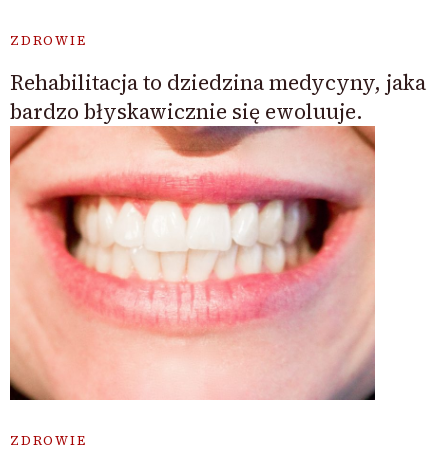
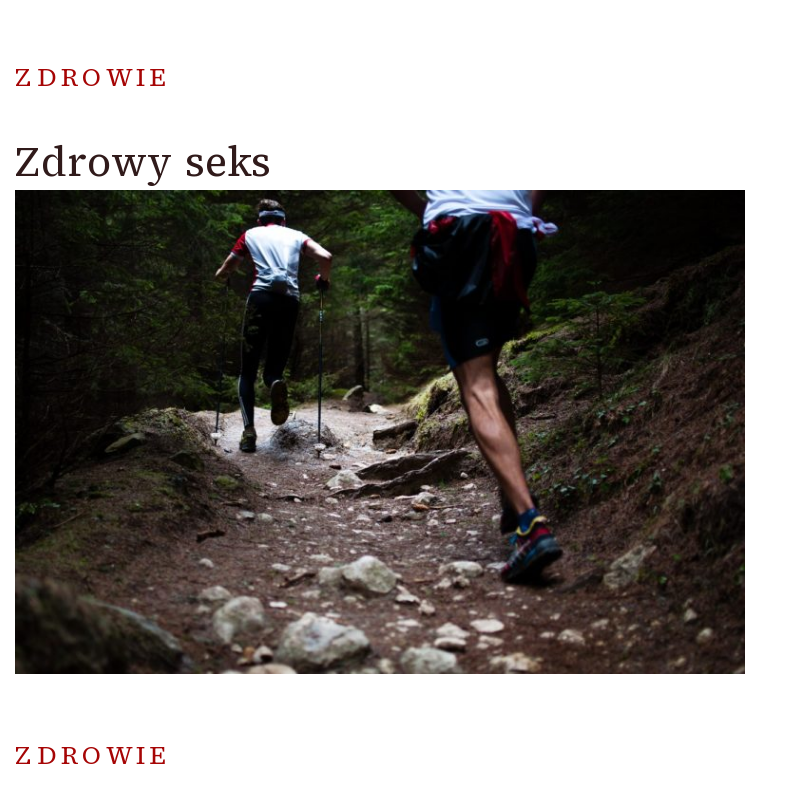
[10,68,426,126] Rehabilitacja to dziedzina medycyny, jaka | bardzo błyskawicznie się ewoluuje. -> [15,131,271,189] Zdrowy seks
[9,133,376,401] [image] -> [13,262,747,676] [image]

